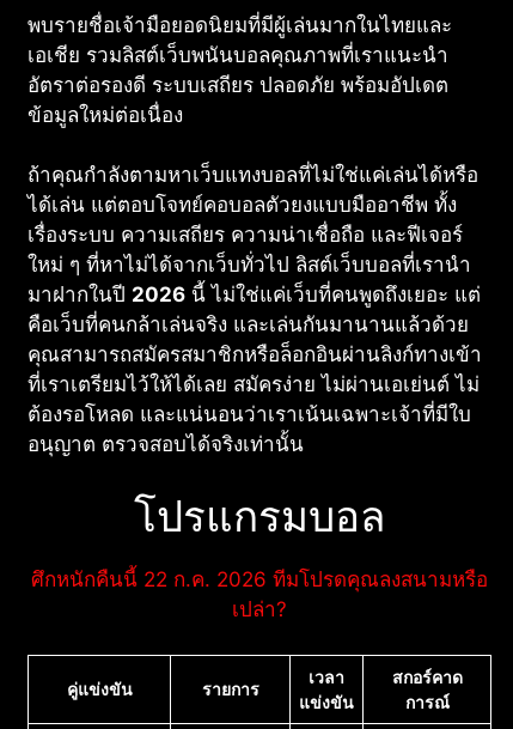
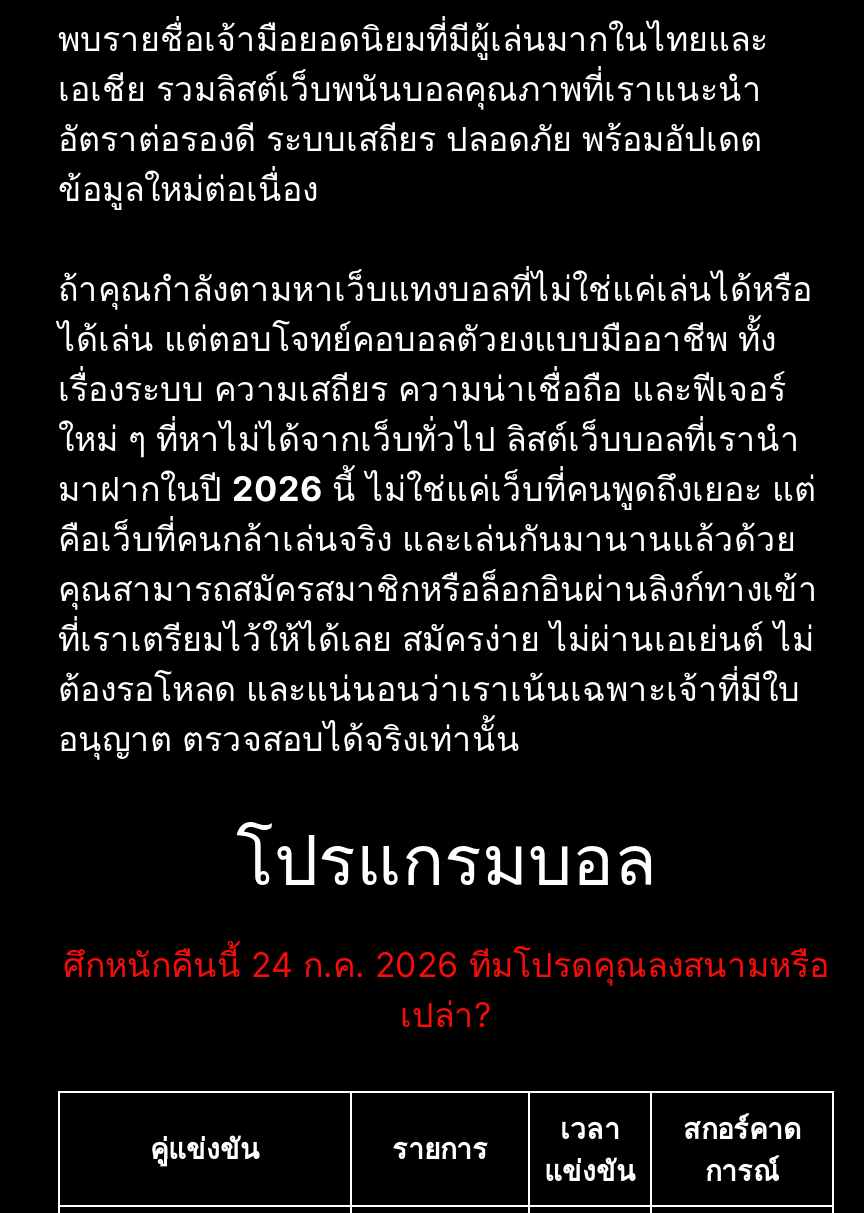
[31,567,488,591] ศึกหนักคืนนี้ 22 ก.ค. 2026 ทีมโปรดคุณลงสนามหรือ -> [63,945,829,985] ศึกหนักคืนนี้ 24 ก.ค. 2026 ทีมโปรดคุณลงสนามหรือ

